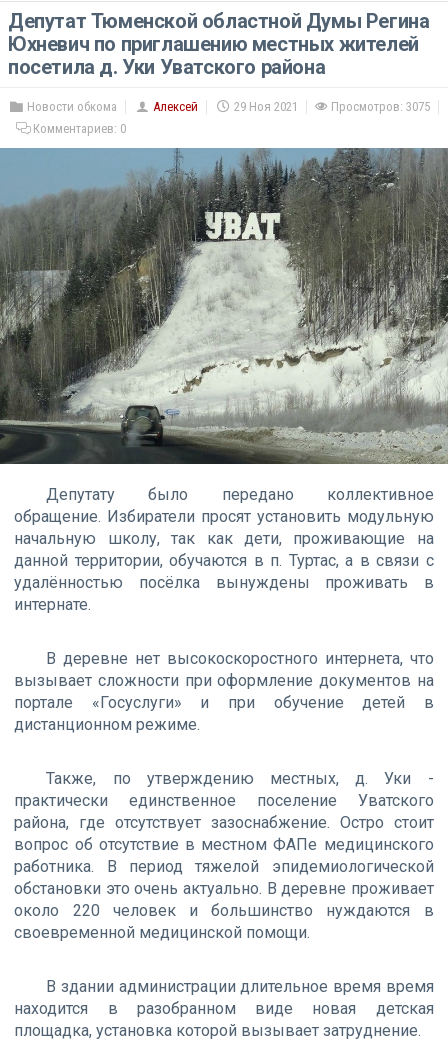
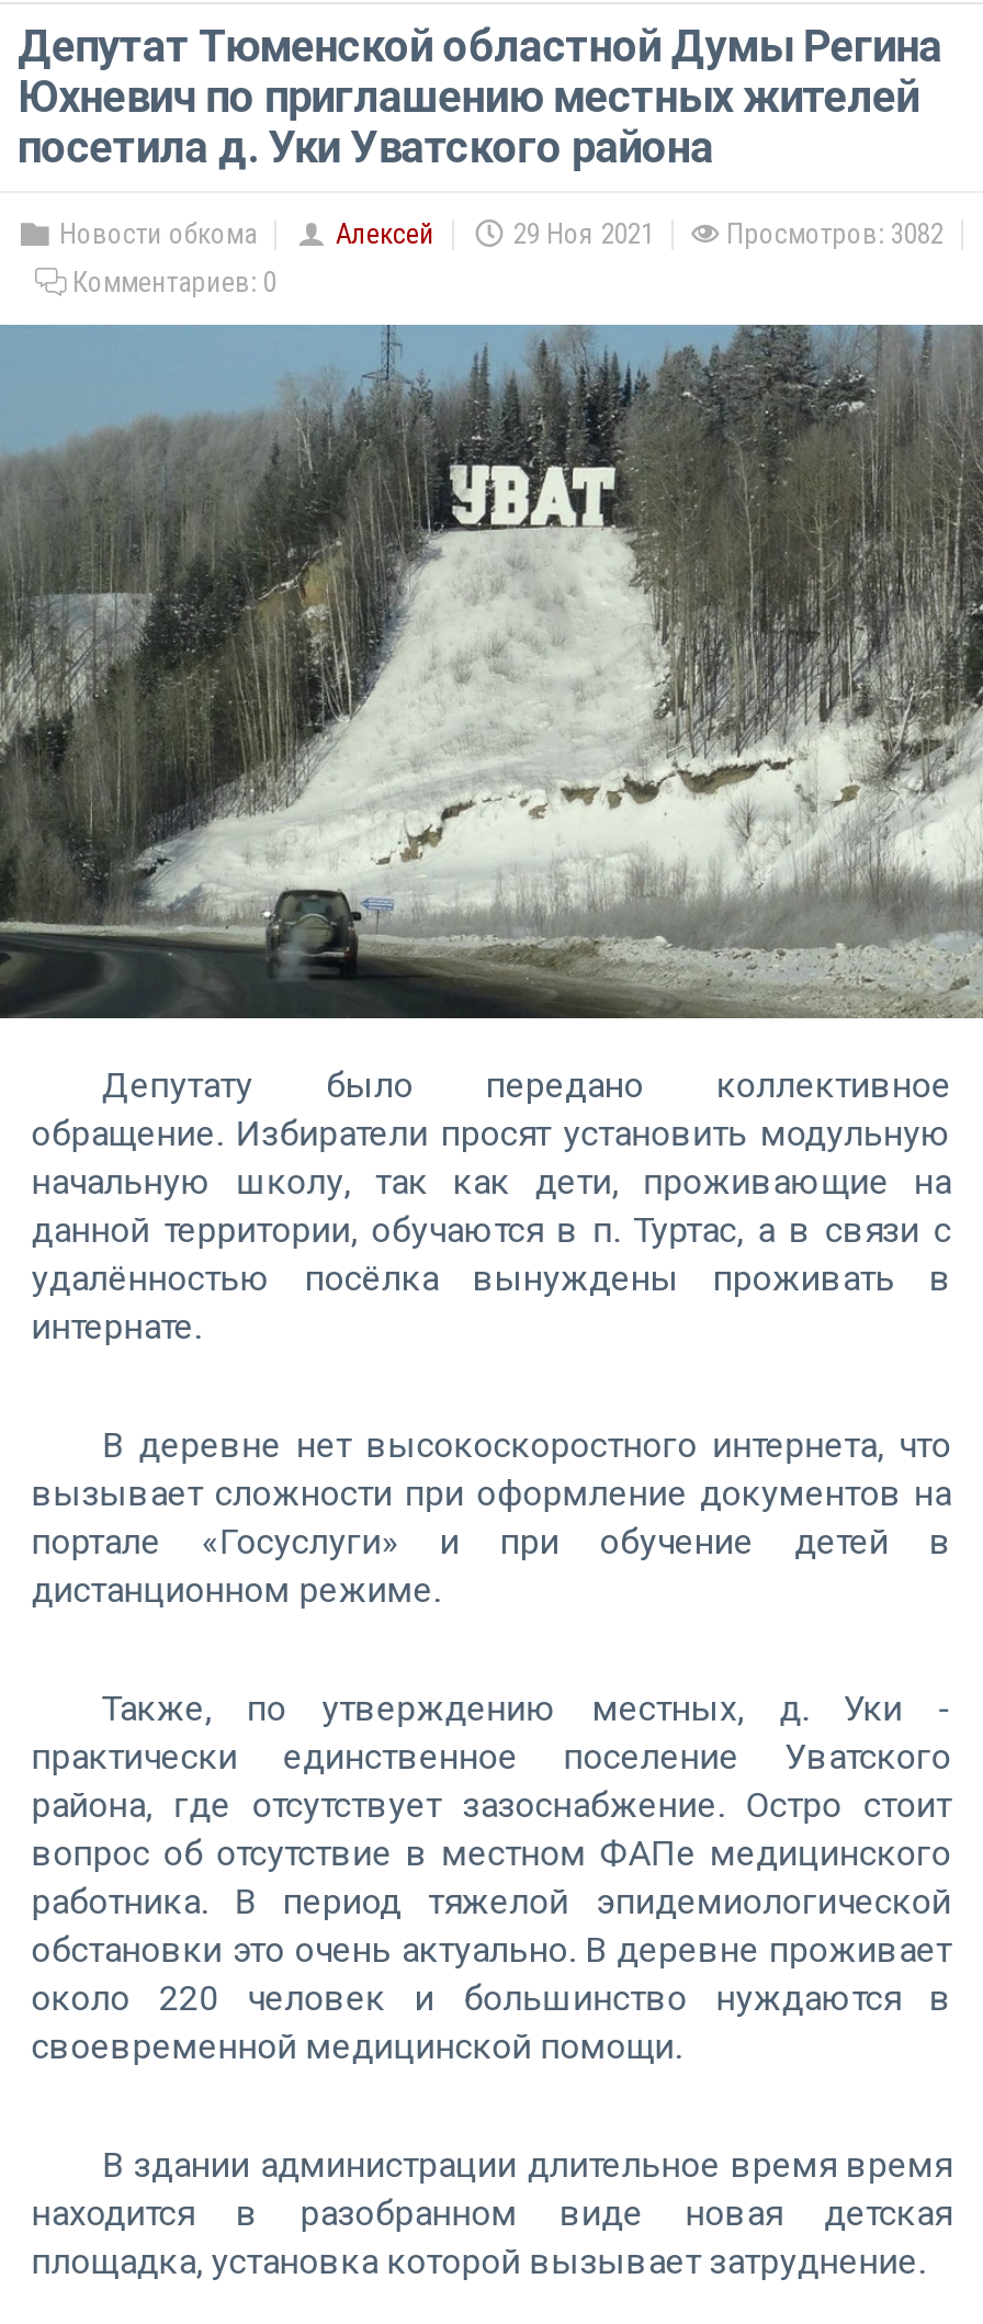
[231,99,430,114] 29 Ноя 2021 Просмотров: 3075 -> [507,217,944,250] 29 Ноя 2021 Просмотров: 3082

